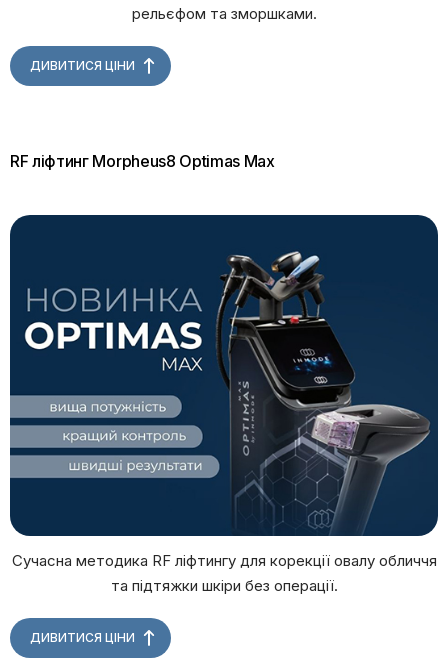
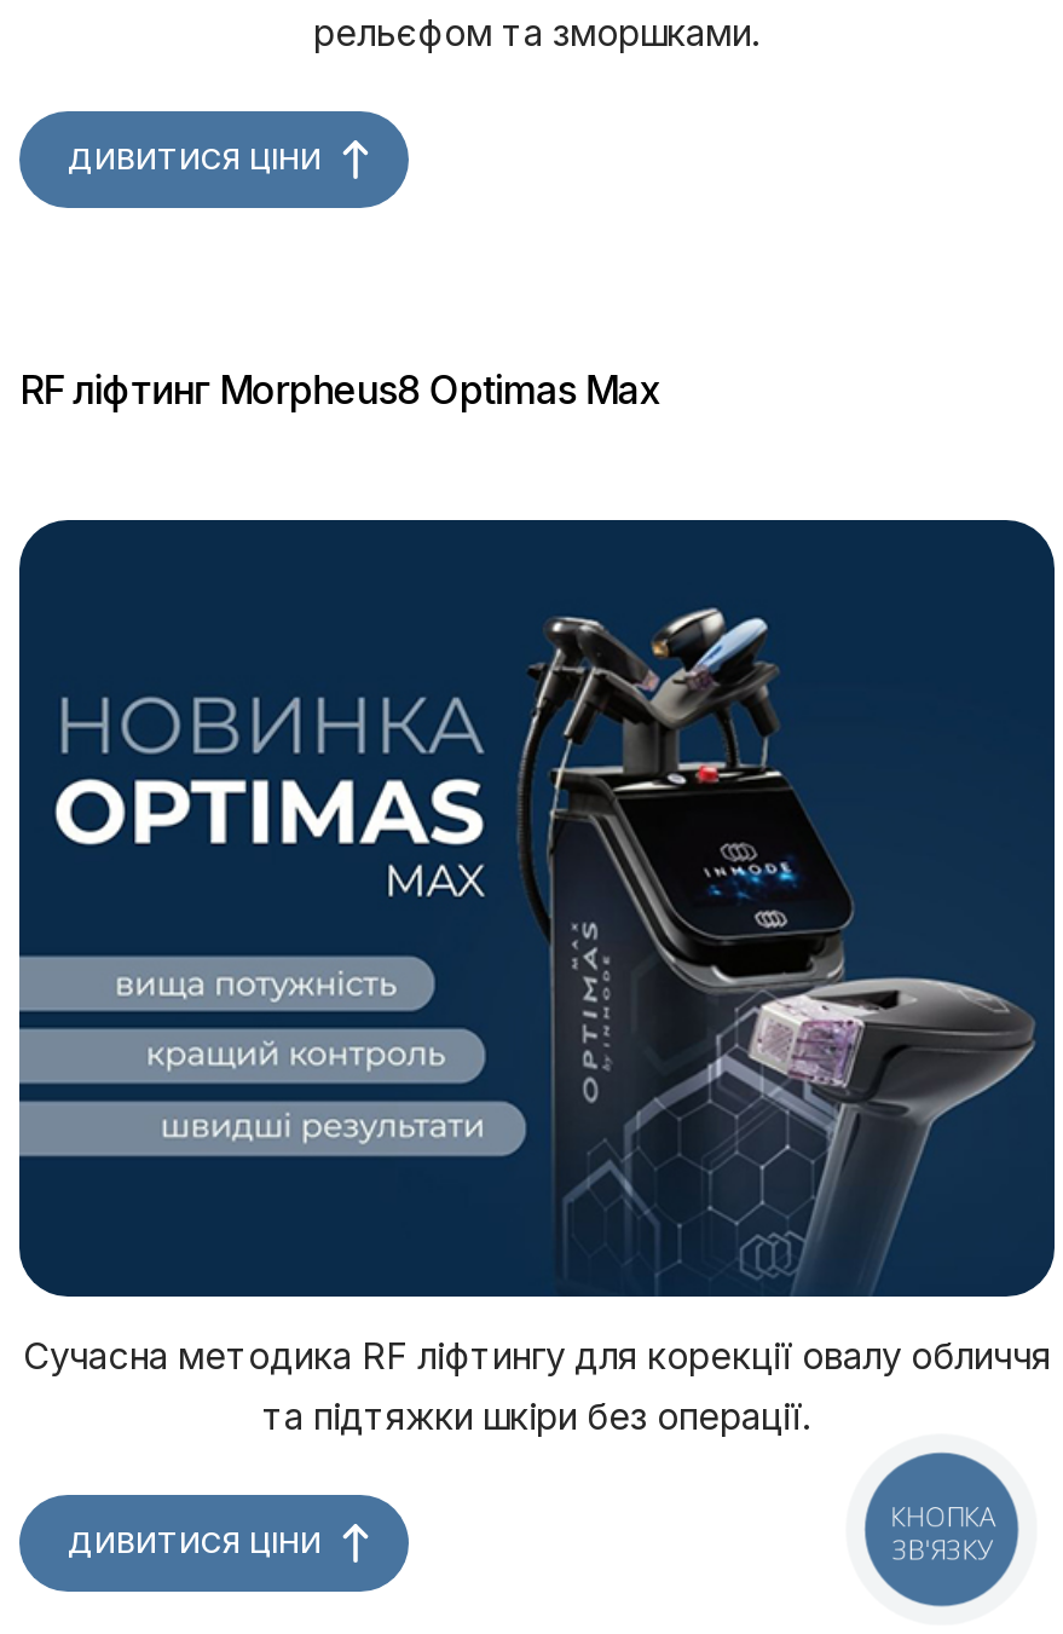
none -> [861,1449,1021,1609] [image]

